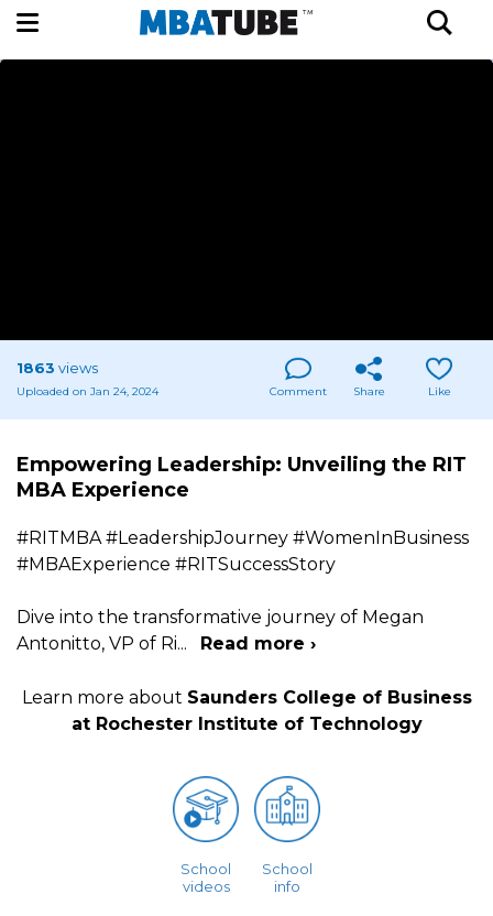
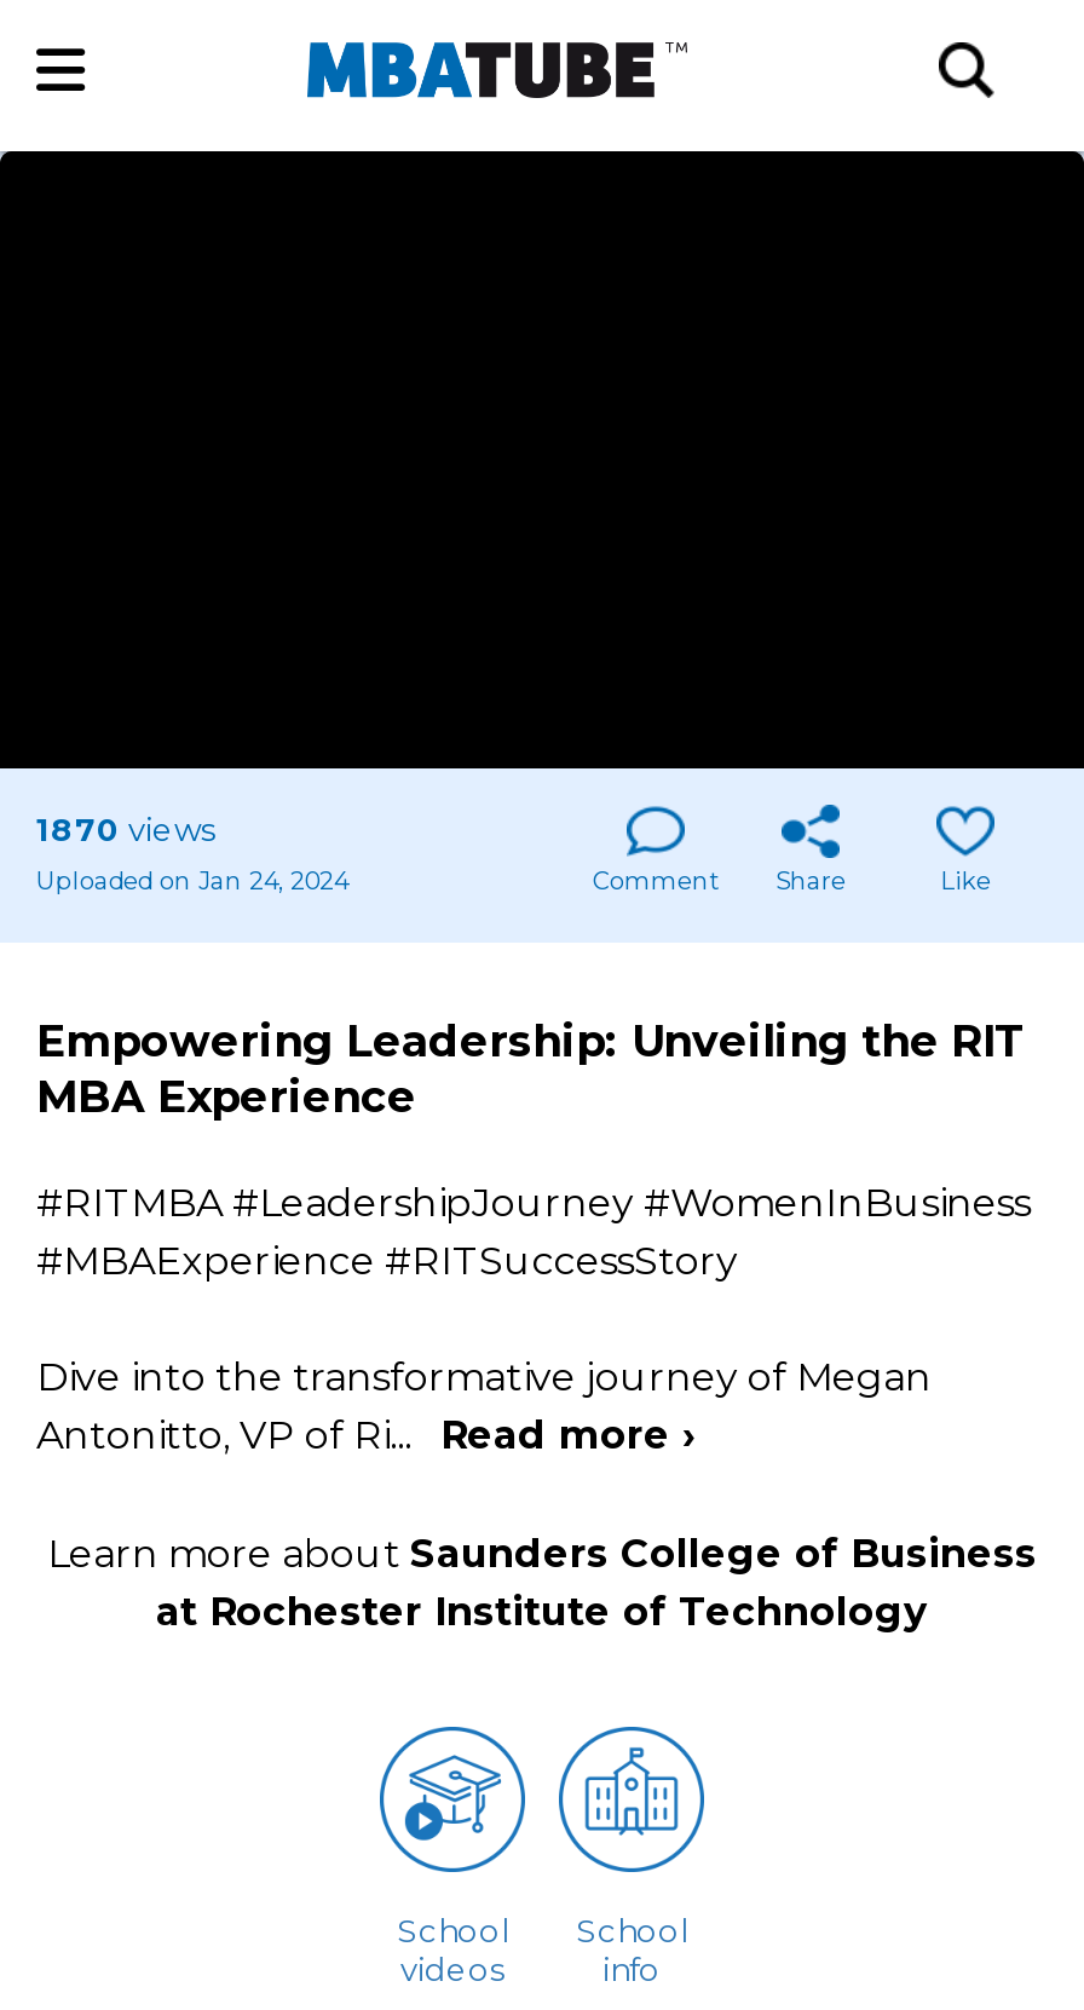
[17,358,98,376] 1863 views -> [36,809,215,847] 1870 views

